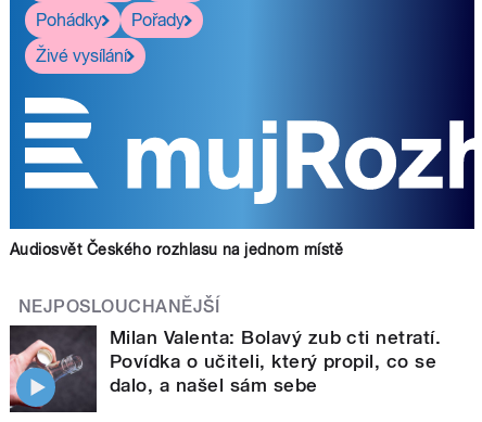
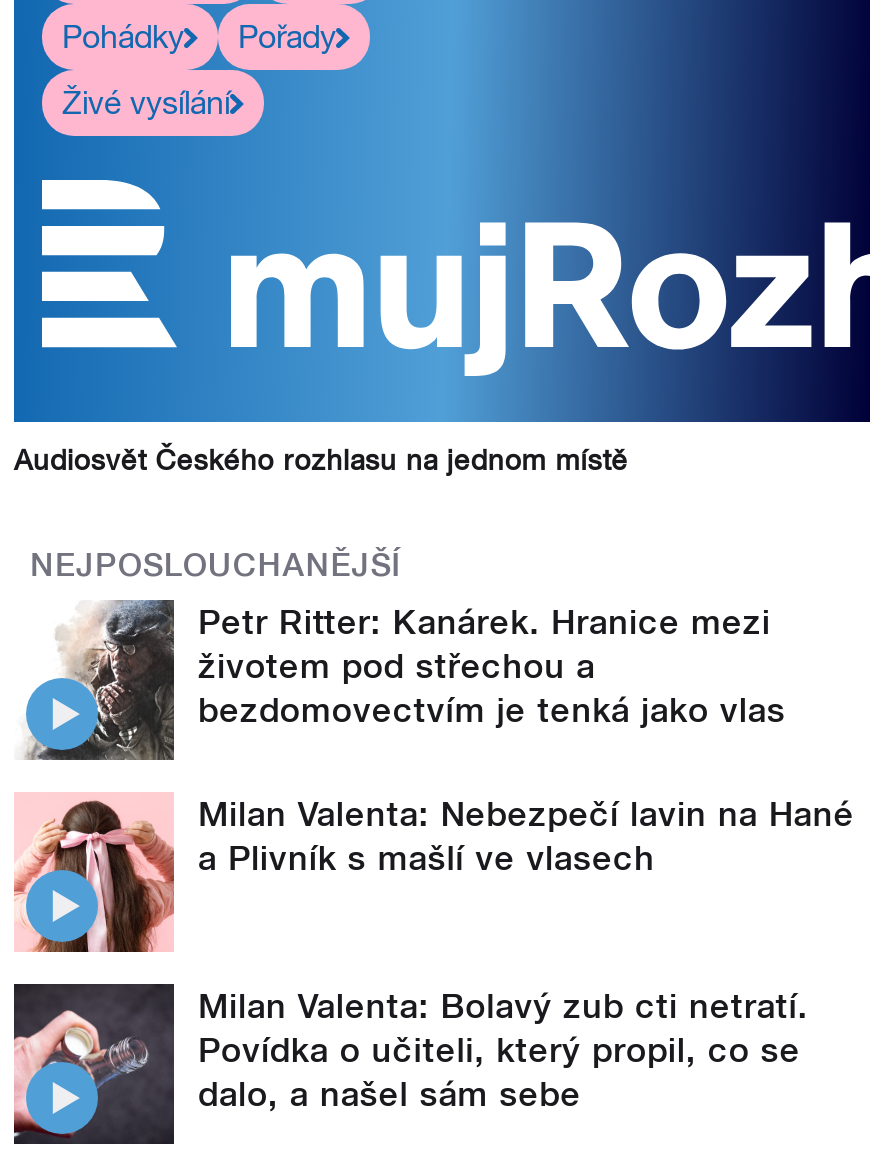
none -> [12,792,176,954] [image]
none -> [14,598,854,879] [image] | Petr Ritter: Kanárek. Hranice mezi | životem pod střechou a | bezdomovectvím je tenká jako vlas | Milan Valenta: Nebezpečí lavin na Hané | a Plivník s mašlí ve vlasech

